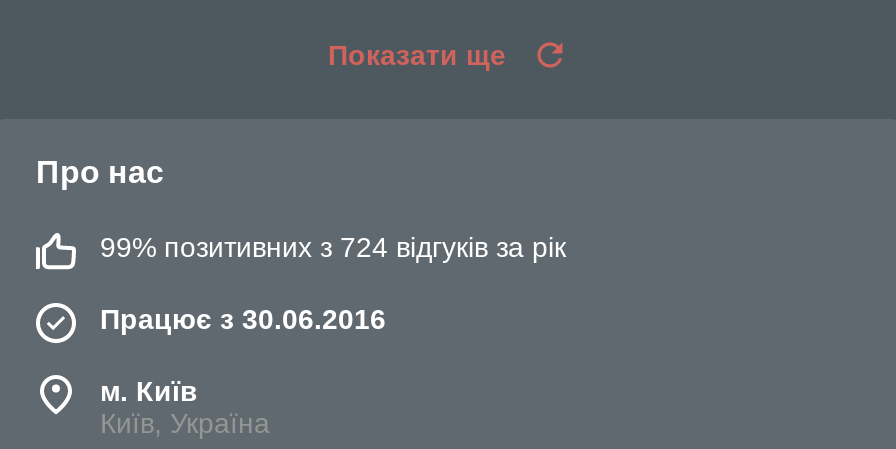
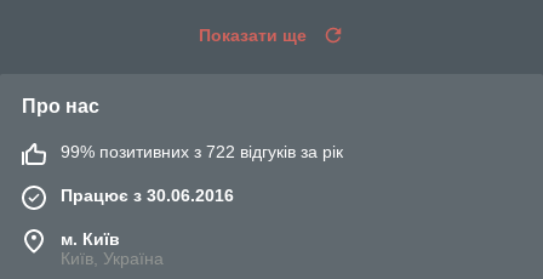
[100,231,566,263] 99% позитивних з 724 відгуків за рік -> [61,142,343,161] 99% позитивних з 722 відгуків за рік

